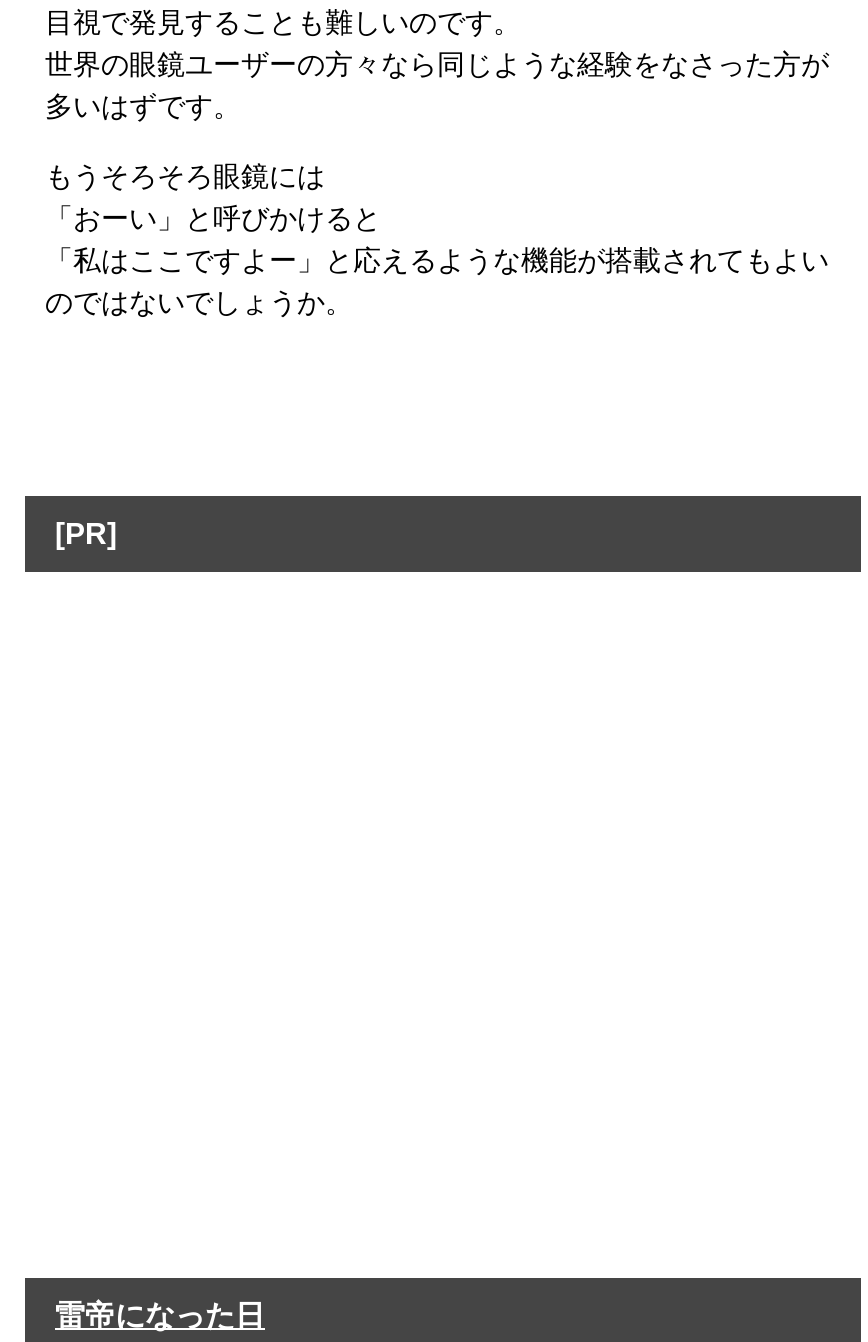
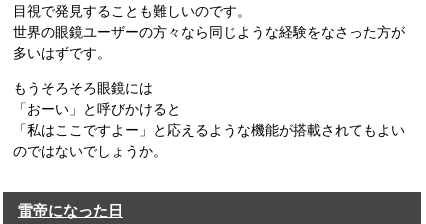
[55,516,117,550] [PR] -> none

